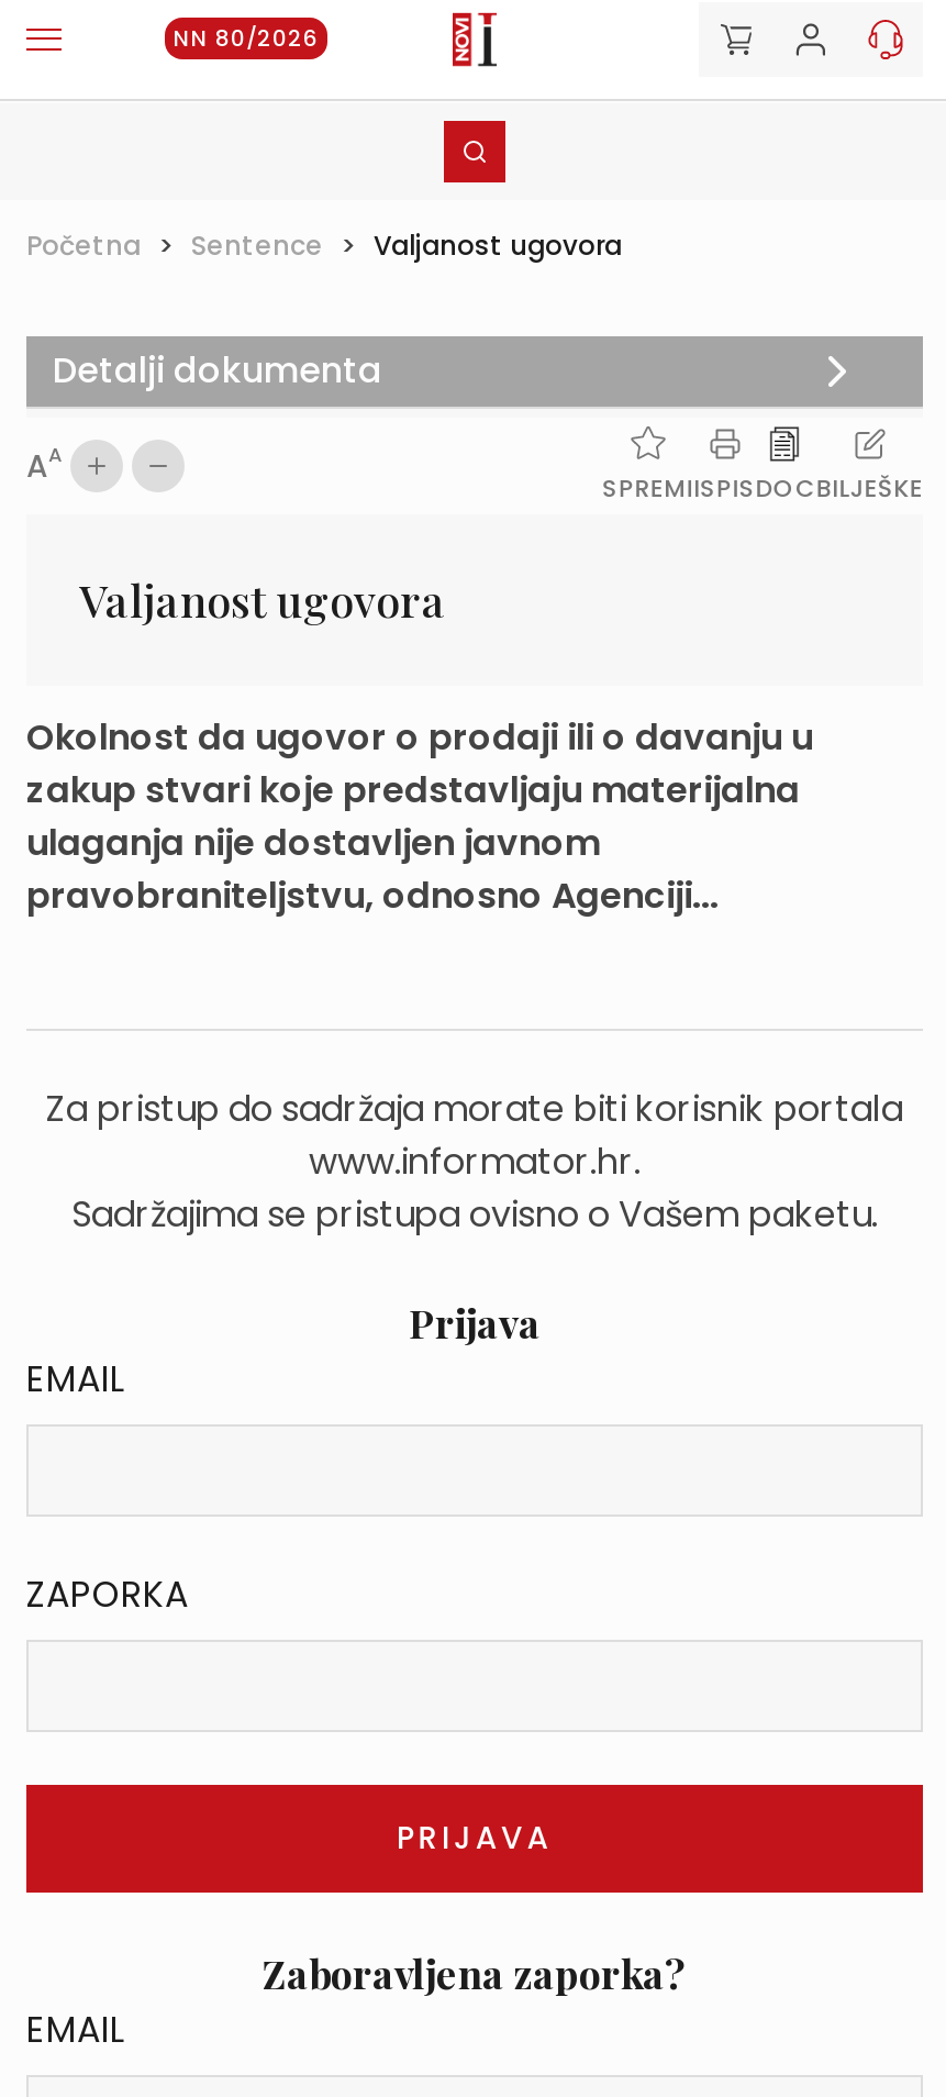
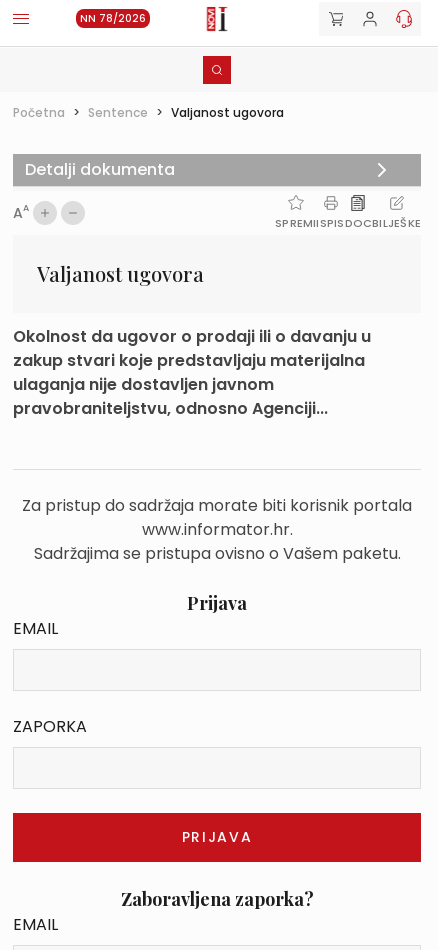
[174,22,319,55] NN 80/2026 -> [80,11,146,26] NN 78/2026

